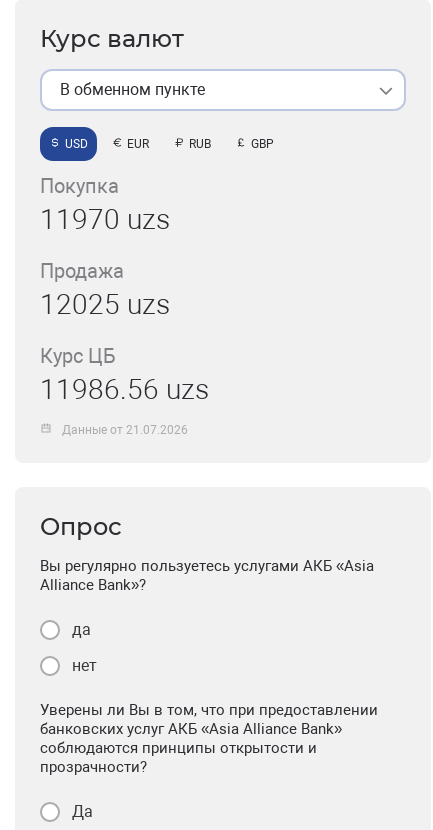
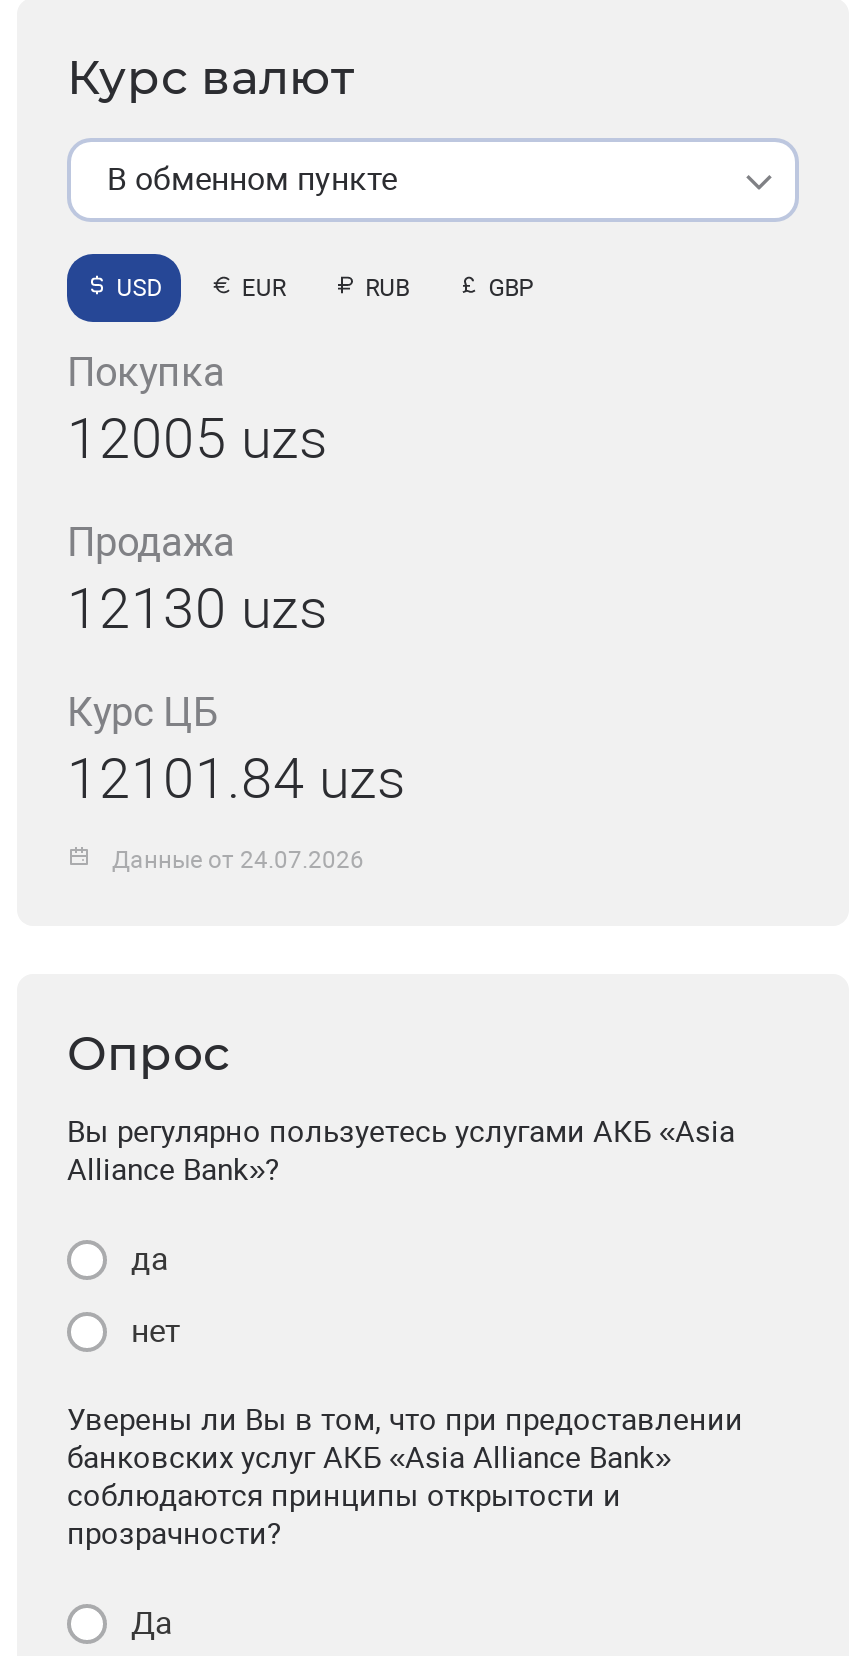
[40,203,170,236] 11970 uzs -> [67,406,327,472] 12005 uzs
[40,288,170,321] 12025 uzs -> [67,576,327,642] 12130 uzs
[40,373,209,406] 11986.56 uzs -> [67,746,405,812] 12101.84 uzs
[62,422,188,436] Данные от 21.07.2026 -> [112,845,364,873] Данные от 24.07.2026

